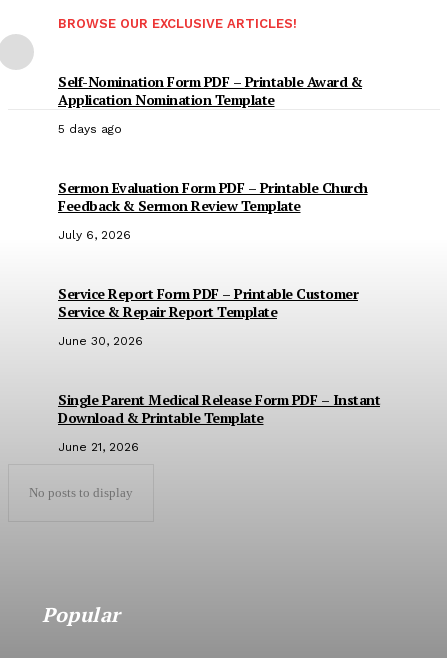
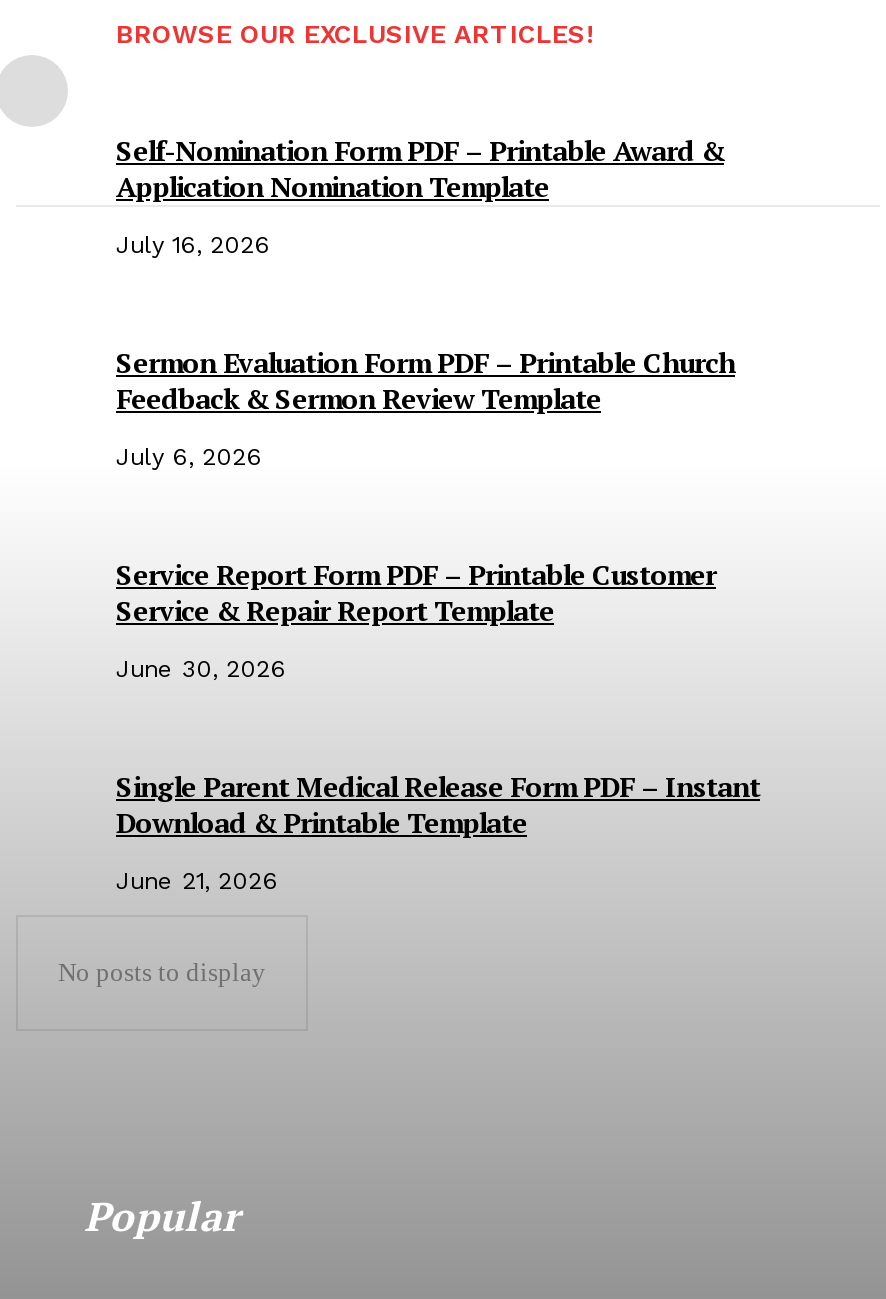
[58,122,122,136] 5 days ago -> [116,231,270,259] July 16, 2026

